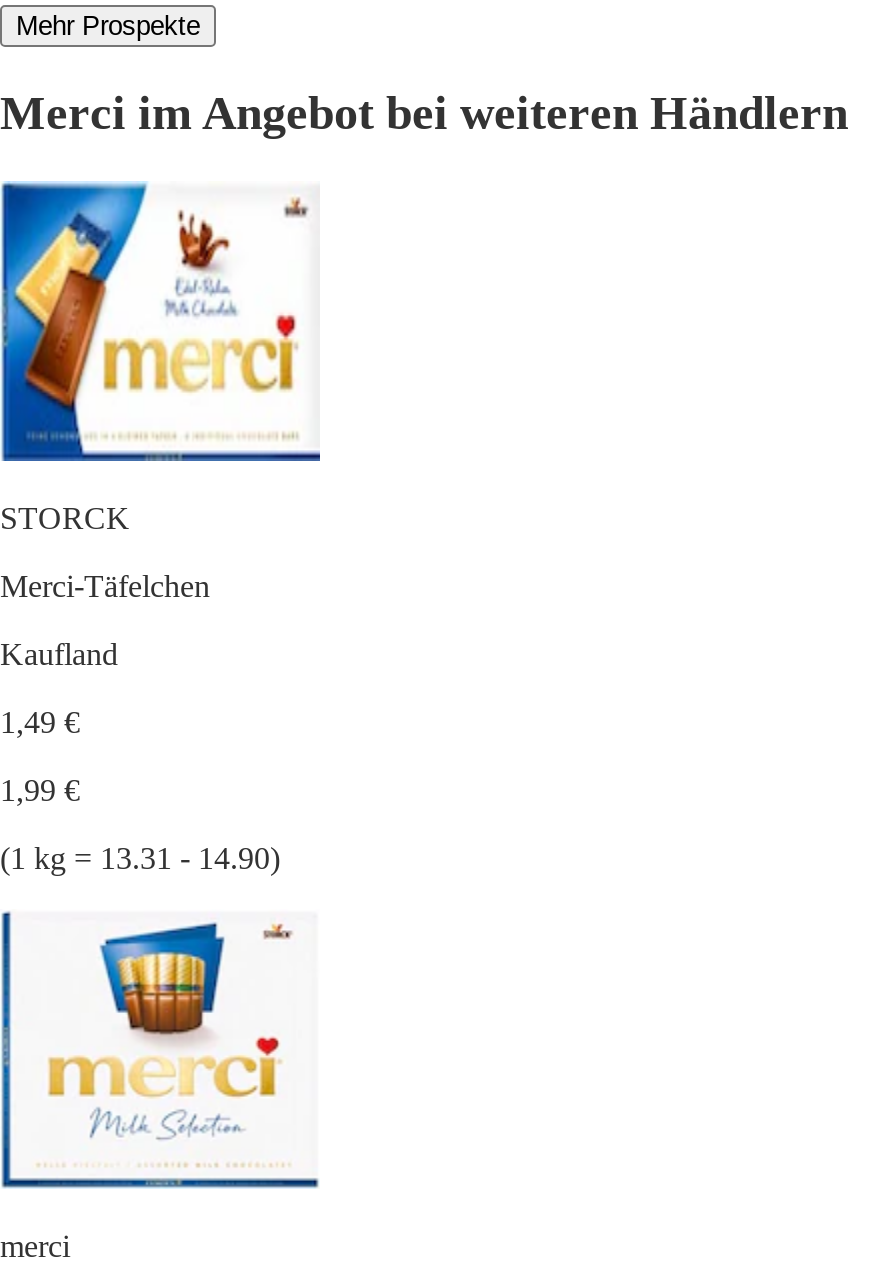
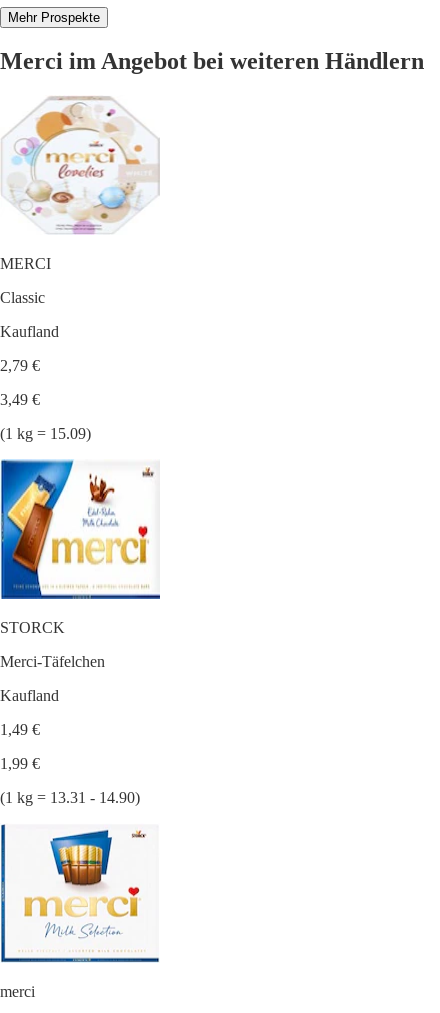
none -> [0,96,159,442] [image] | MERCI | Classic | Kaufland | 2,79 € | 3,49 € | (1 kg = 15.09)

